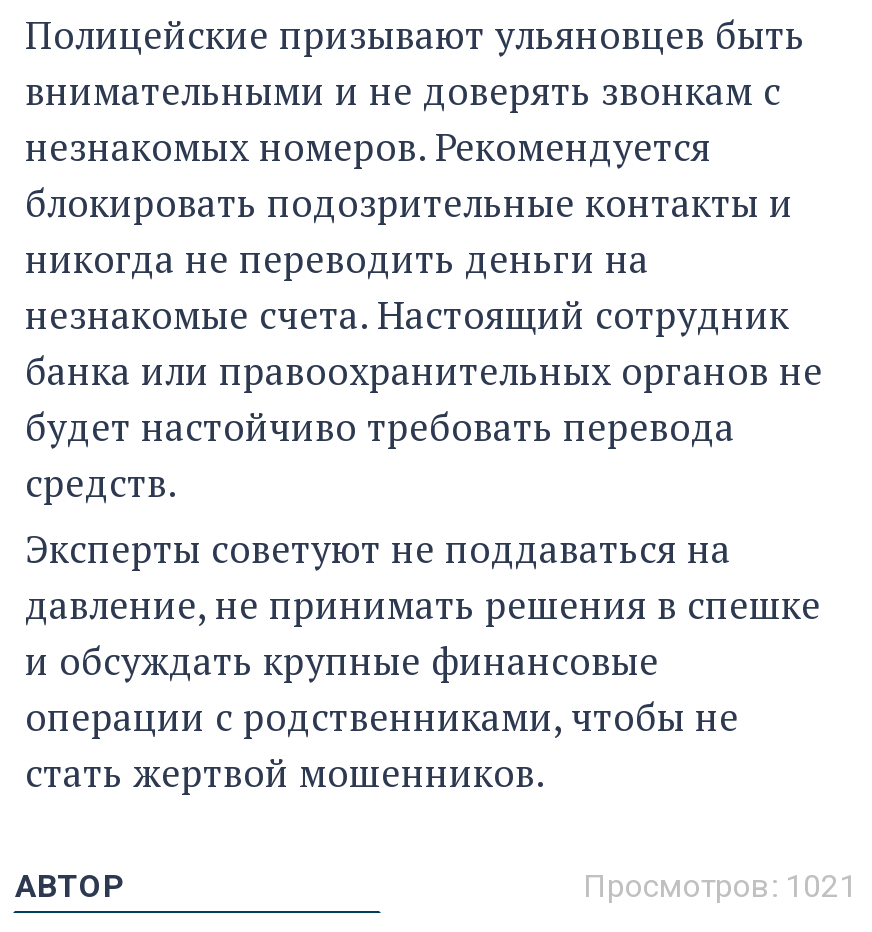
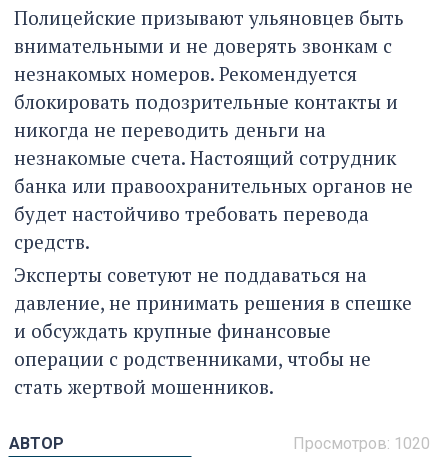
[583,868,857,906] Просмотров: 1021 -> [293,434,430,453] Просмотров: 1020

